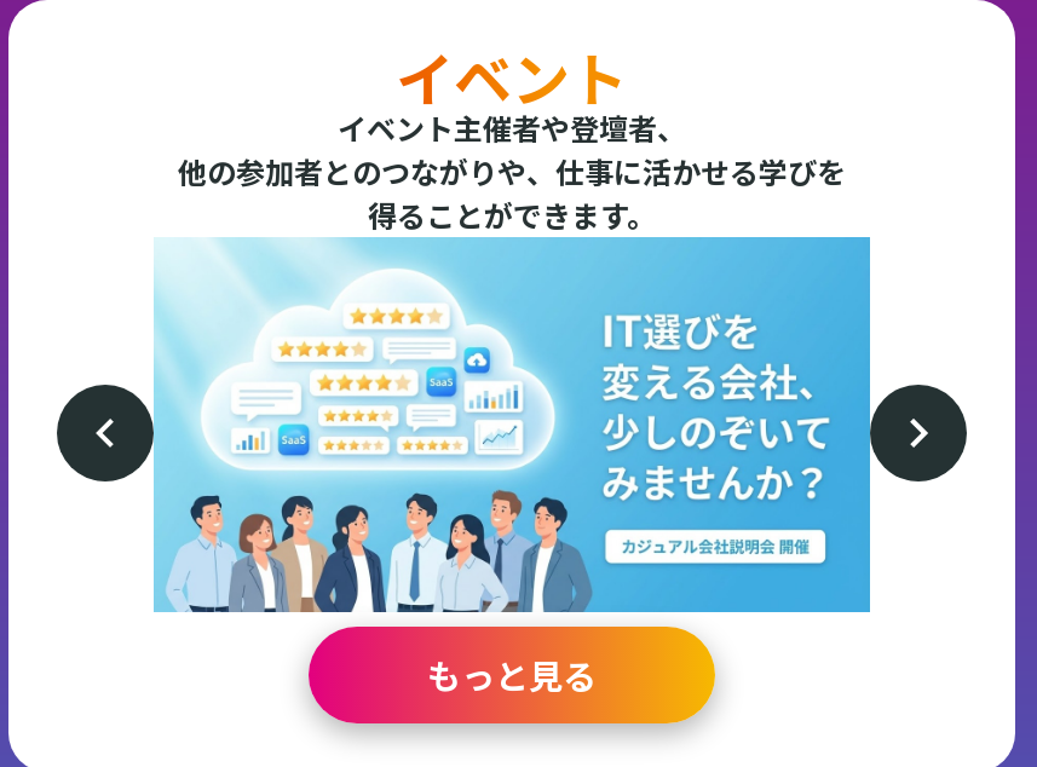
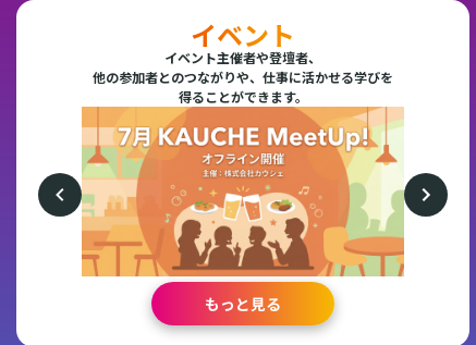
[151,235,872,615] [image] -> [81,106,405,278] [image]

